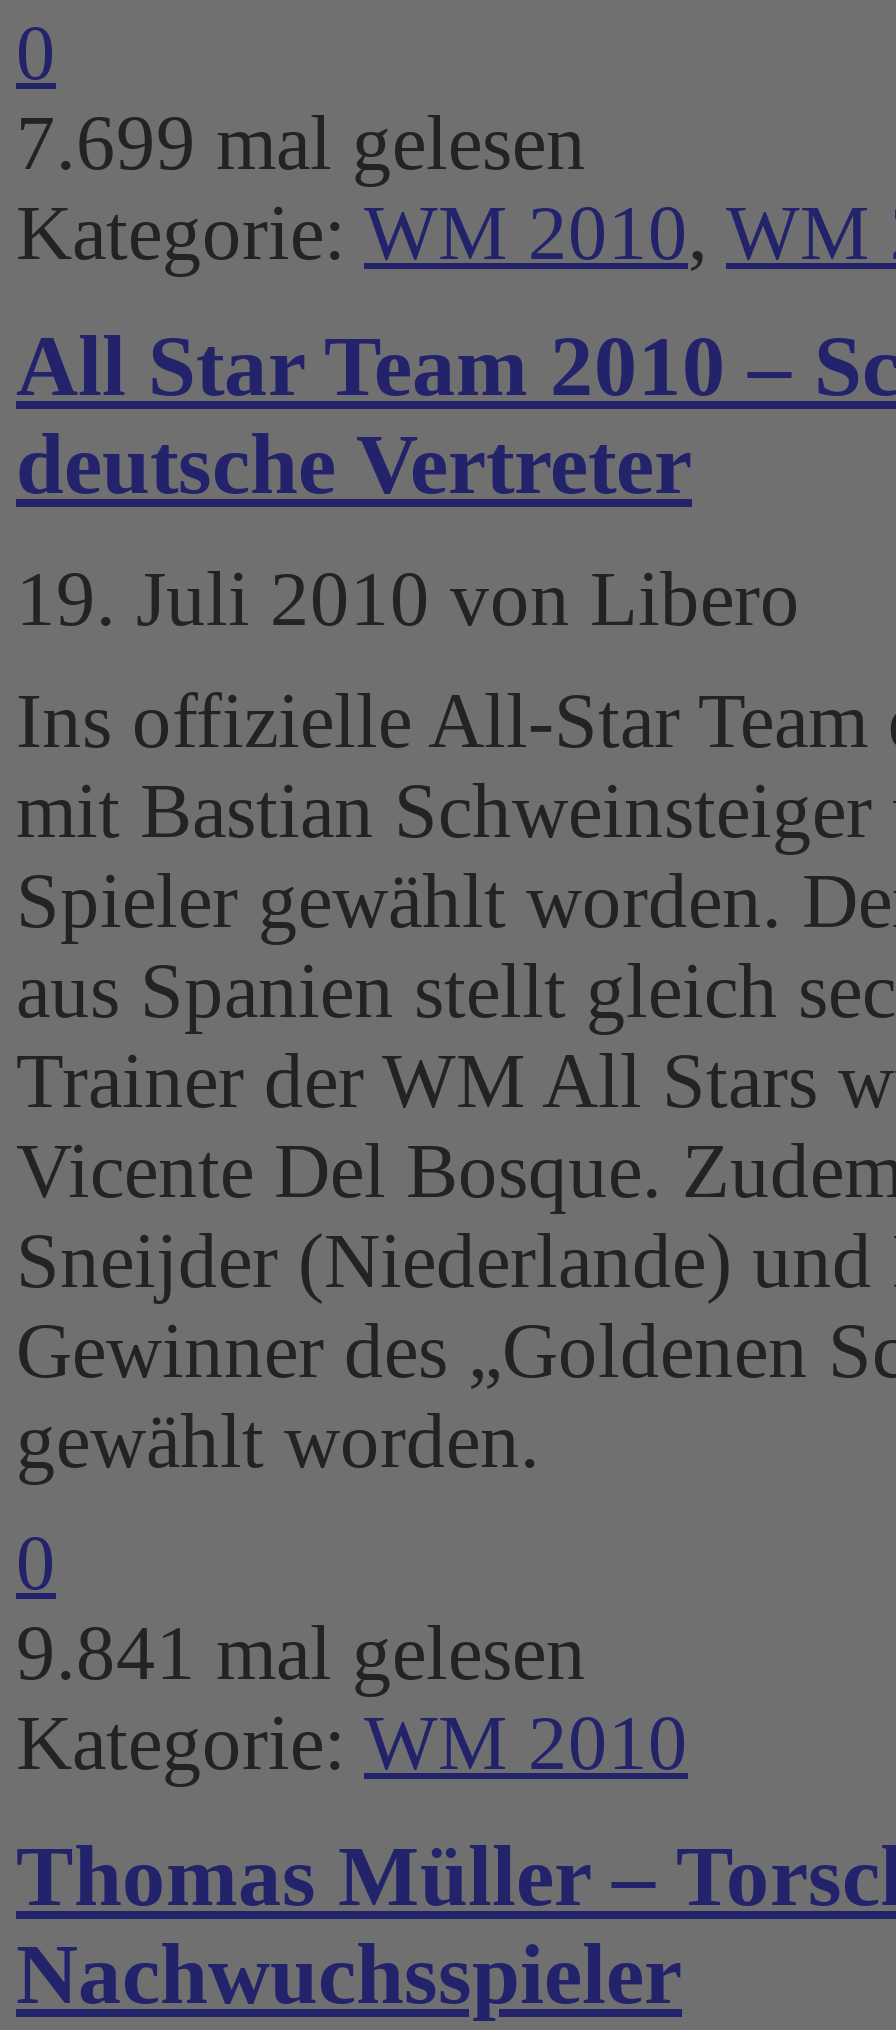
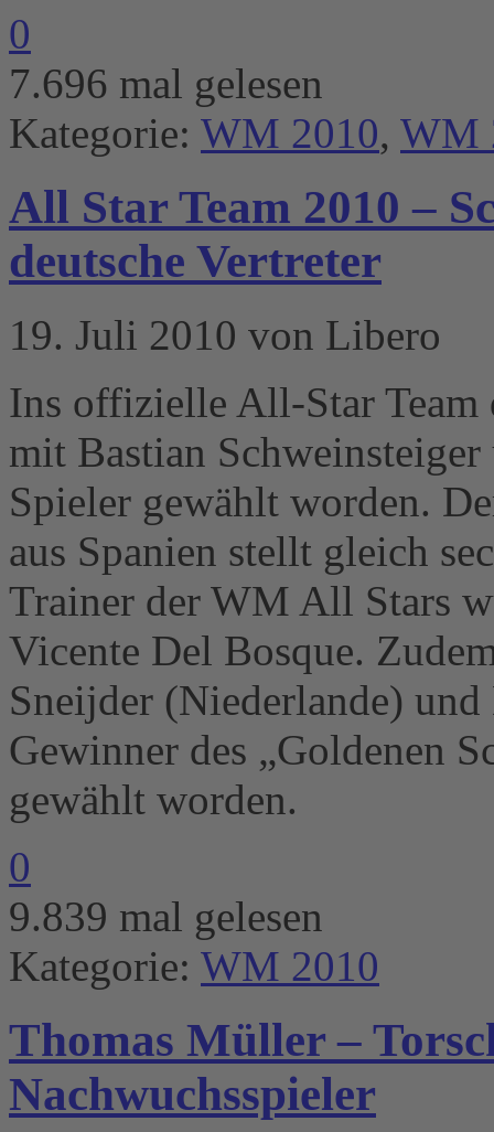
[16,100,586,186] 7.699 mal gelesen -> [9,60,323,107] 7.696 mal gelesen
[16,1609,586,1695] 9.841 mal gelesen -> [9,893,323,940] 9.839 mal gelesen

